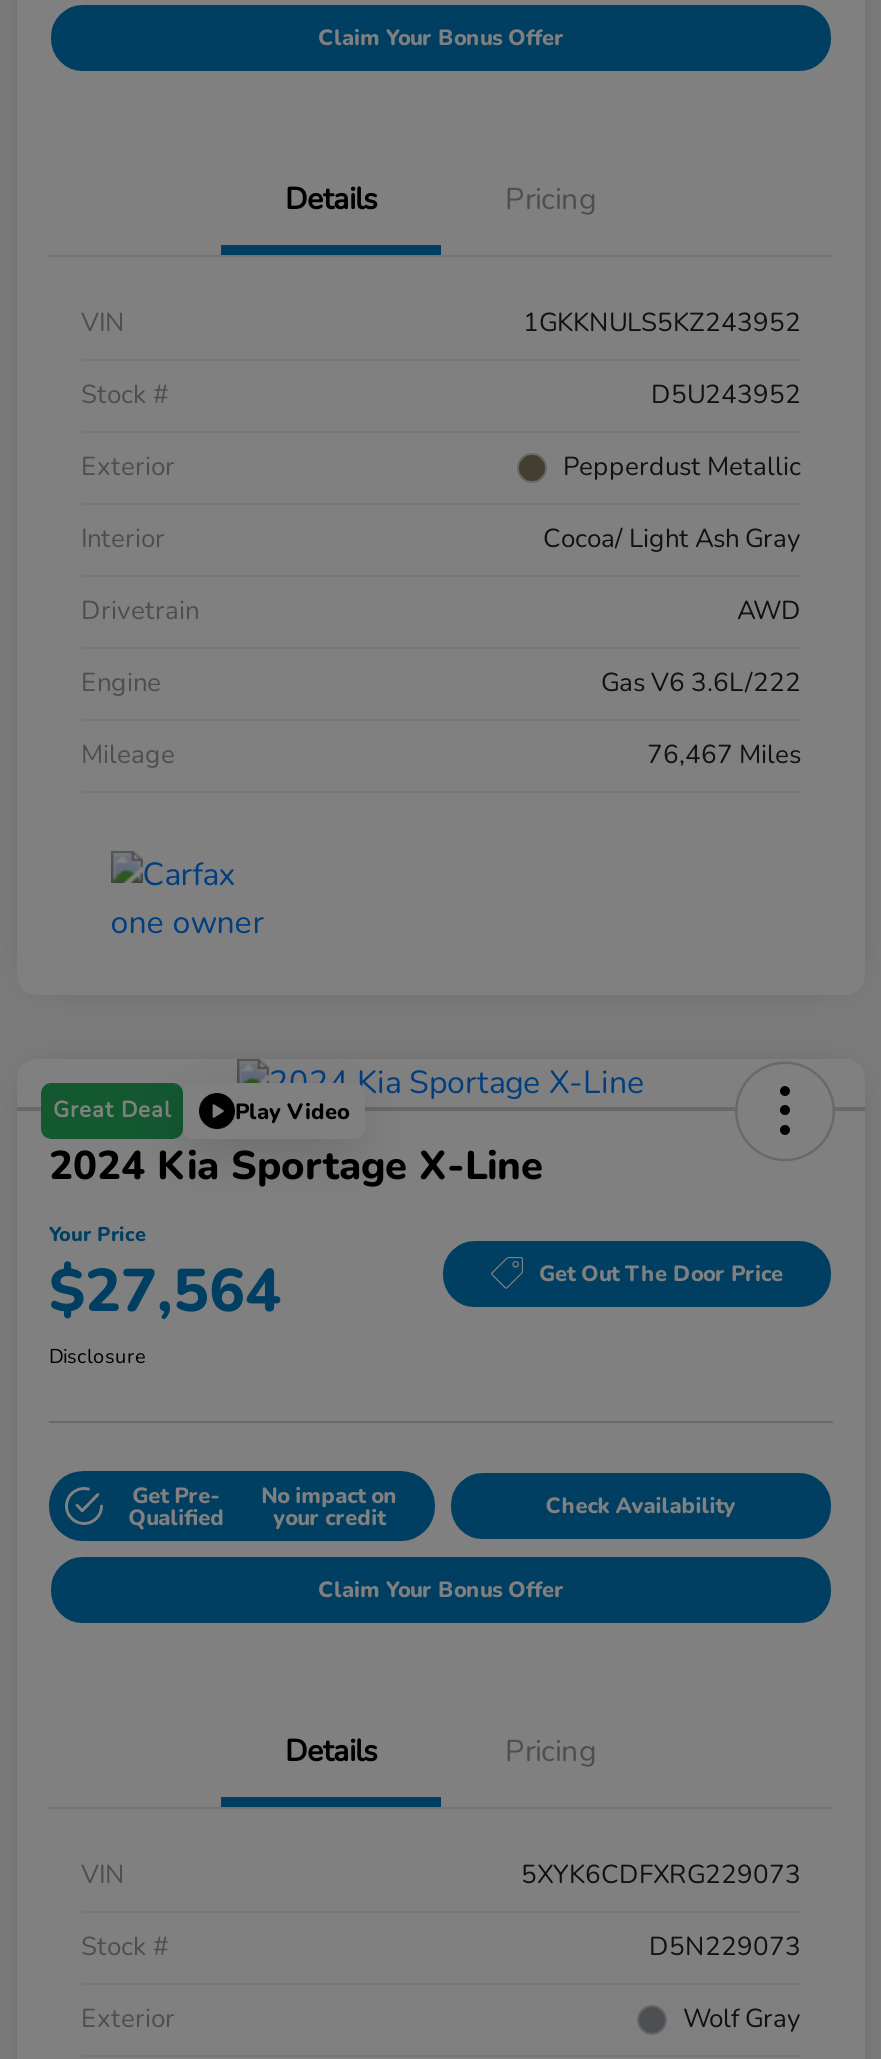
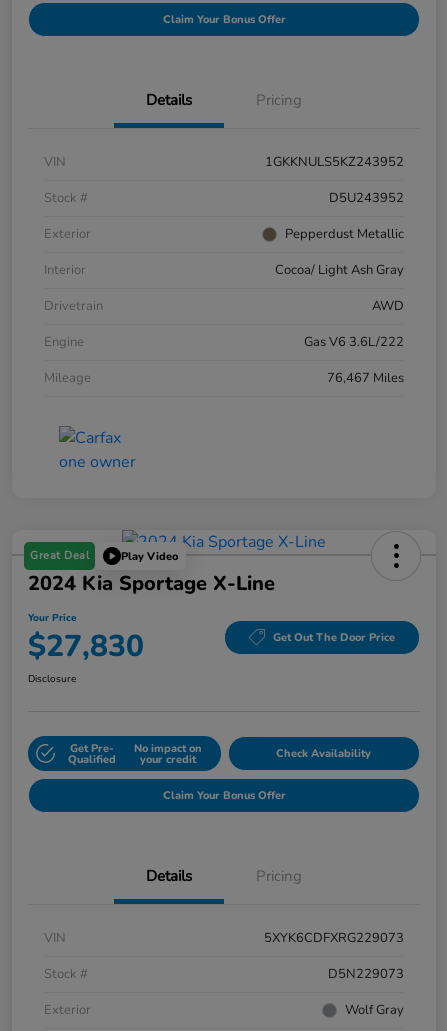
[49,1251,281,1333] $27,564 -> [28,626,144,667] $27,830

